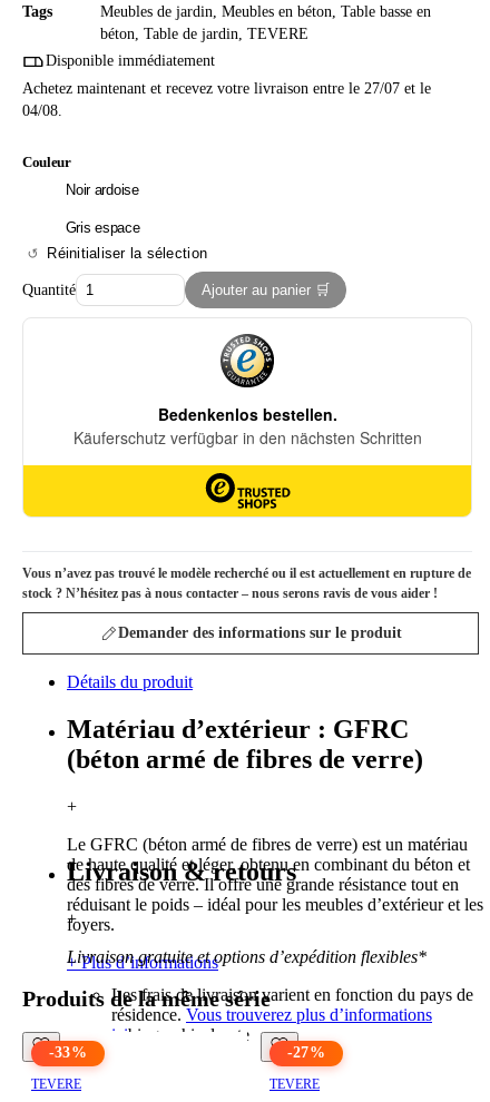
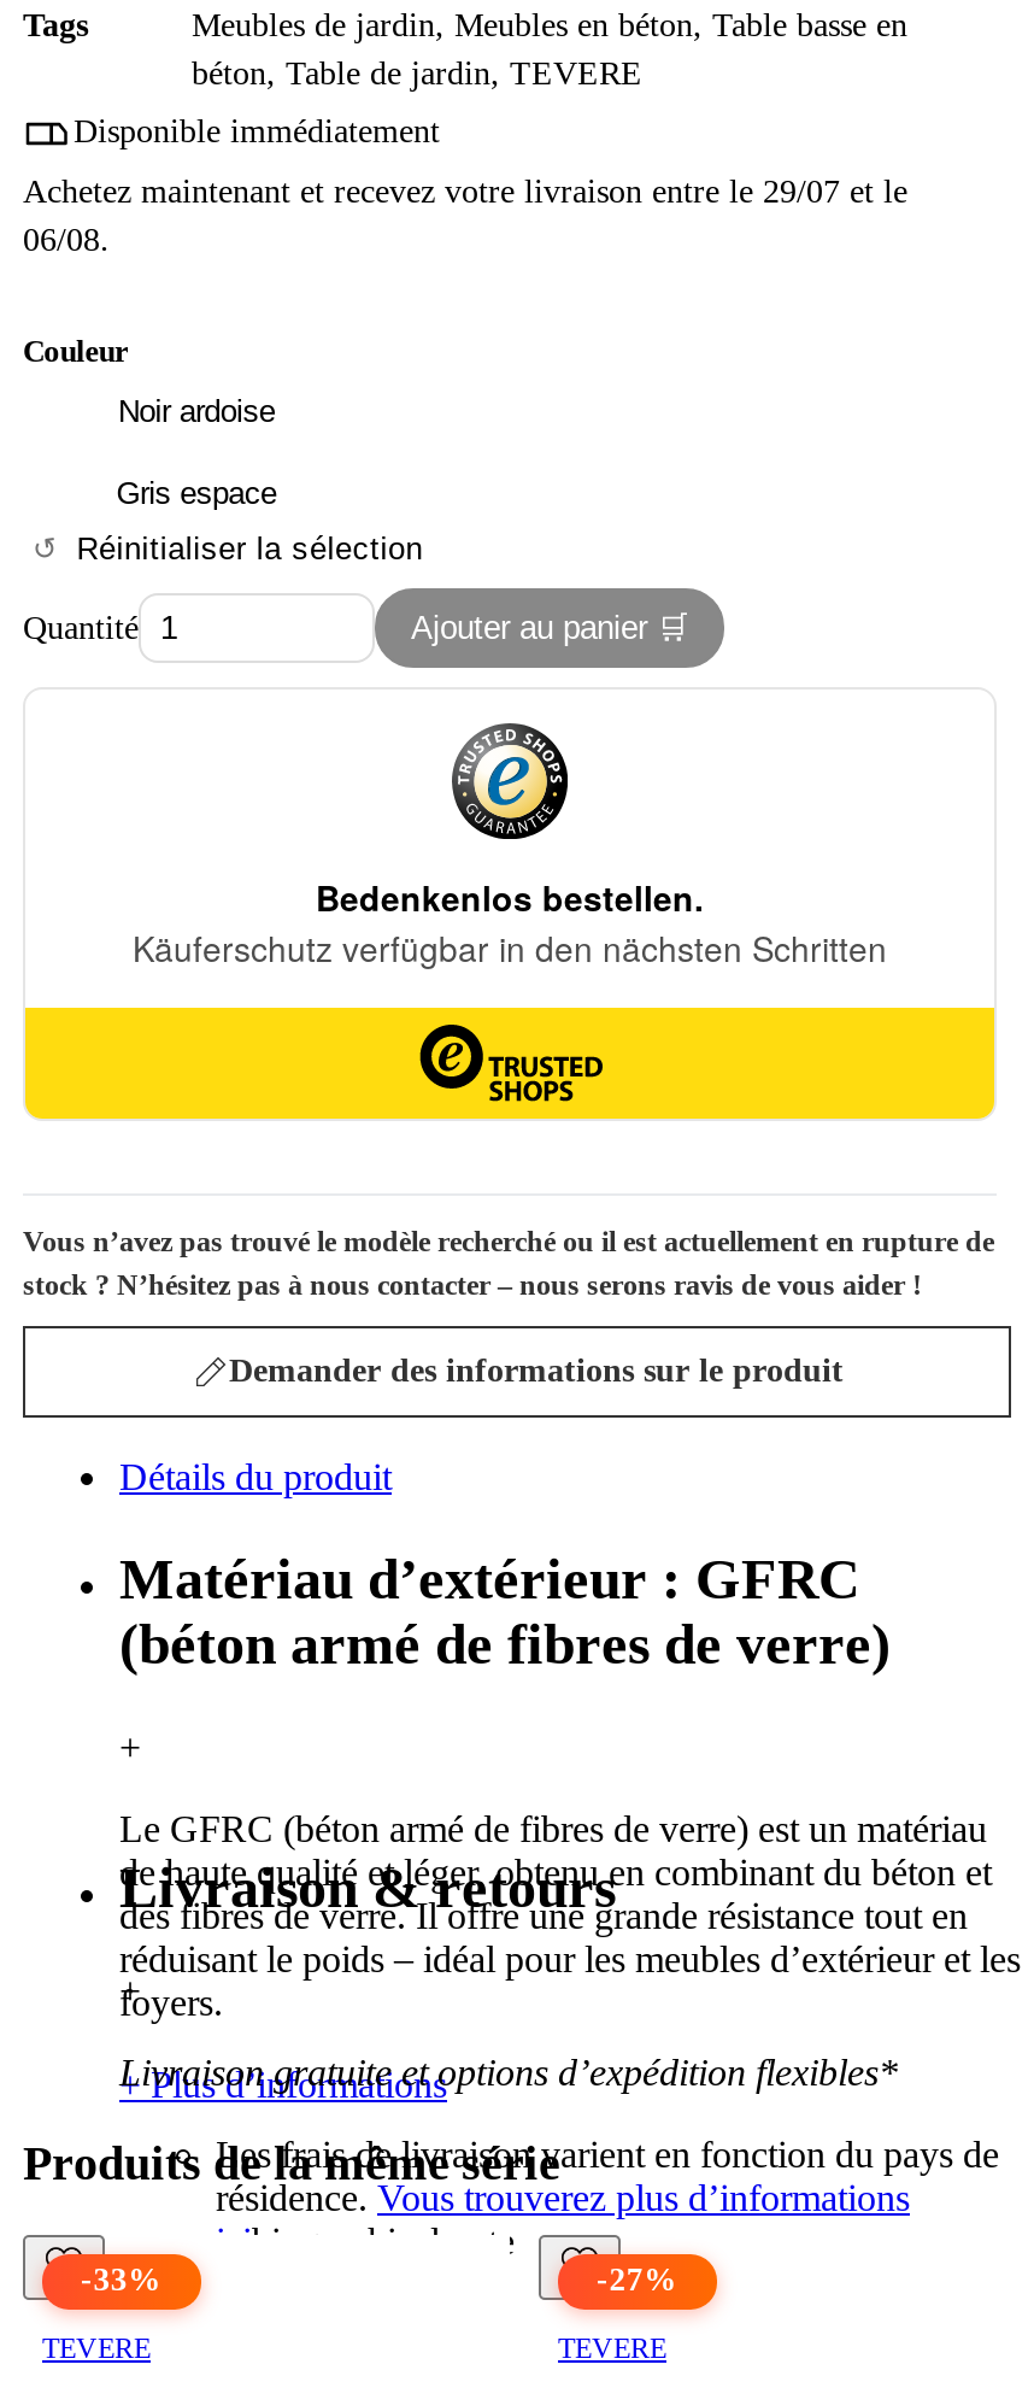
[22,80,431,97] Achetez maintenant et recevez votre livraison entre le 27/07 et le -> [23,173,907,210] Achetez maintenant et recevez votre livraison entre le 29/07 et le
[22,102,62,119] 04/08. -> [23,222,110,258] 06/08.

